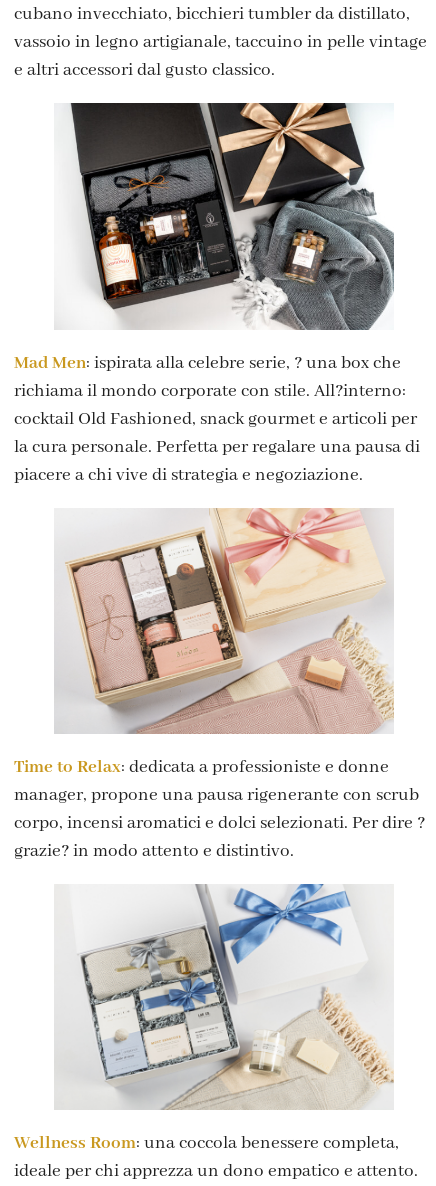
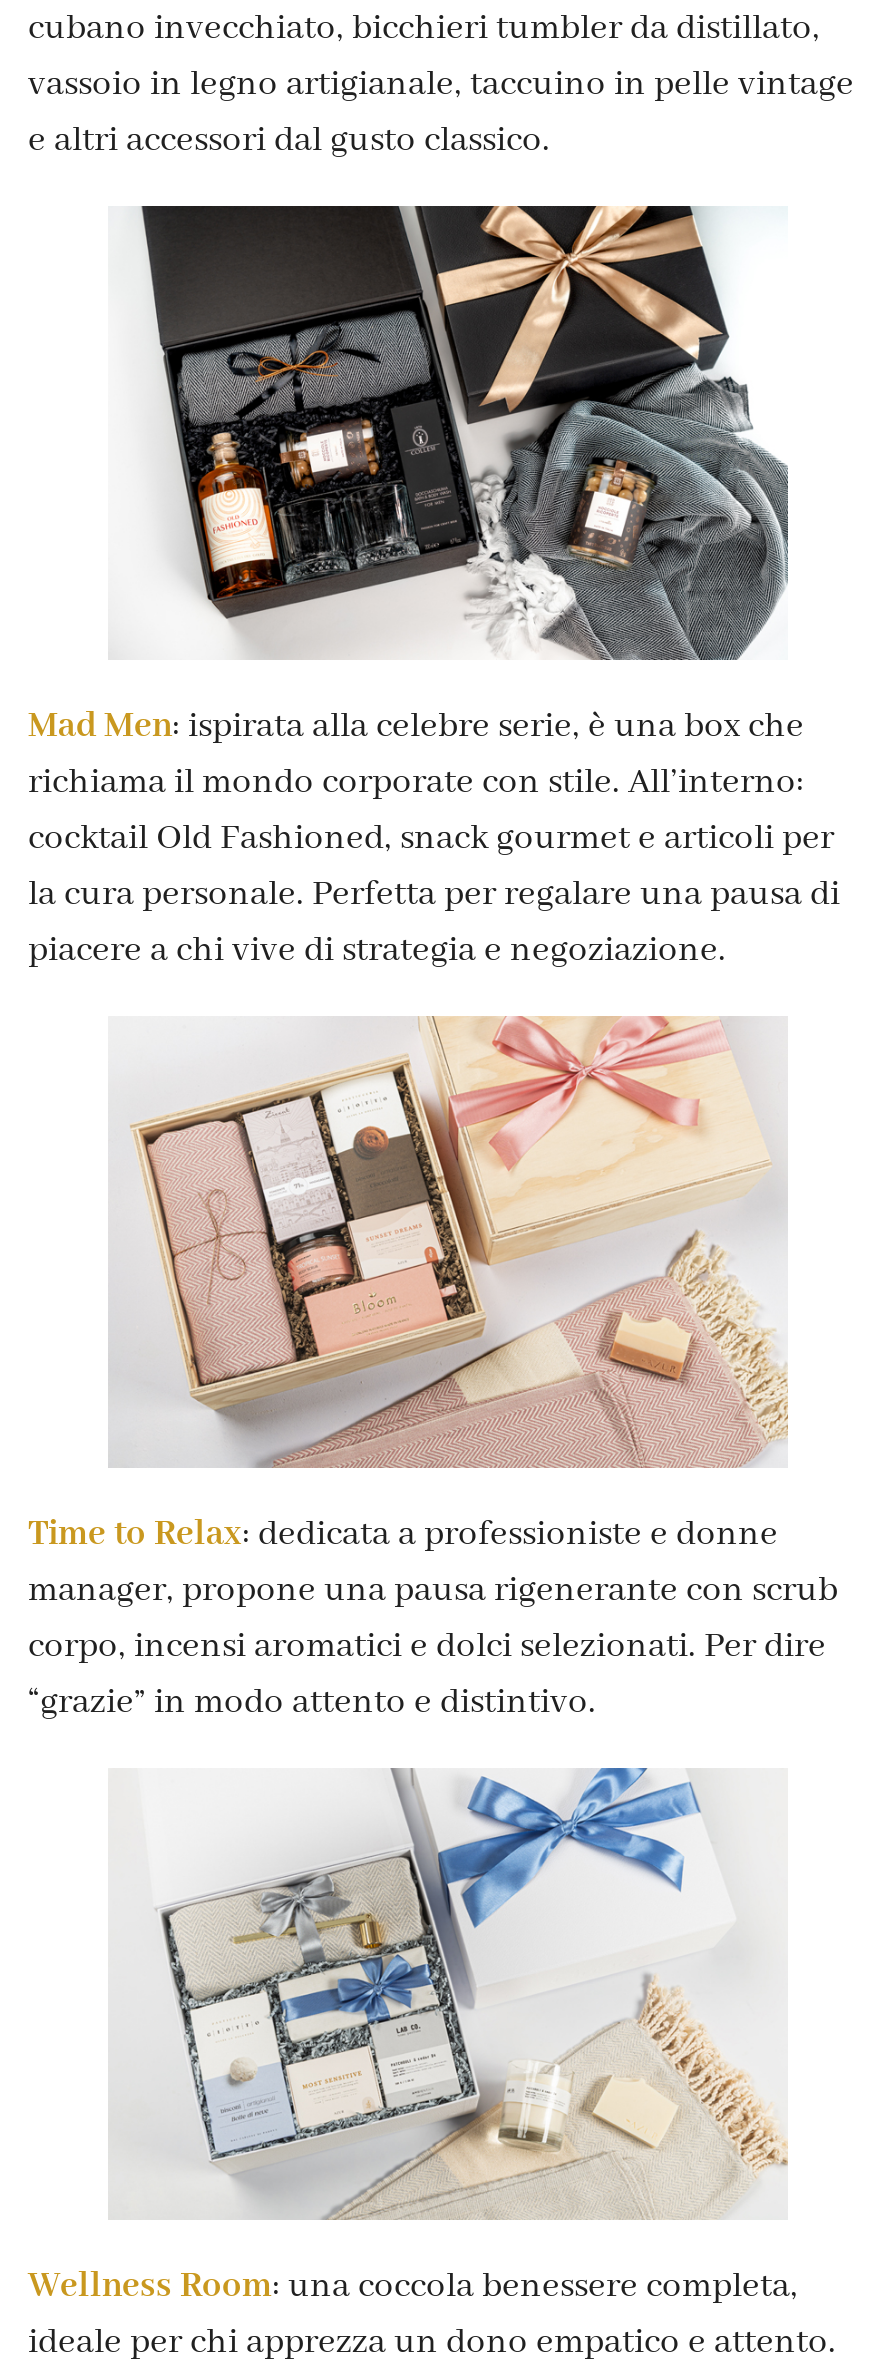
[14,352,401,374] Mad Men: ispirata alla celebre serie, ? una box che -> [28,704,804,748] Mad Men: ispirata alla celebre serie, è una box che
[14,380,406,402] richiama il mondo corporate con stile. All?interno: -> [28,760,804,804] richiama il mondo corporate con stile. All’interno:
[14,812,425,862] corpo, incensi aromatici e dolci selezionati. Per dire ? | grazie? in modo attento e distintivo. -> [28,1625,826,1725] corpo, incensi aromatici e dolci selezionati. Per dire | “grazie” in modo attento e distintivo.

